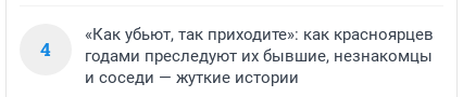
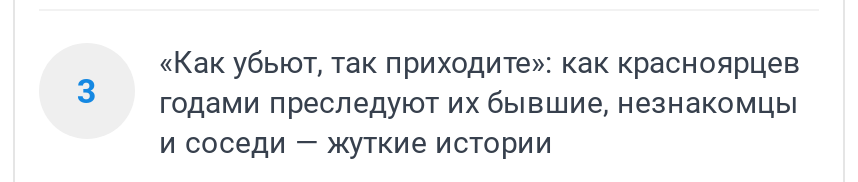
[40,37,433,66] 4 годами преследуют их бывшие, незнакомцы -> [77,67,799,121] 3 годами преследуют их бывшие, незнакомцы

